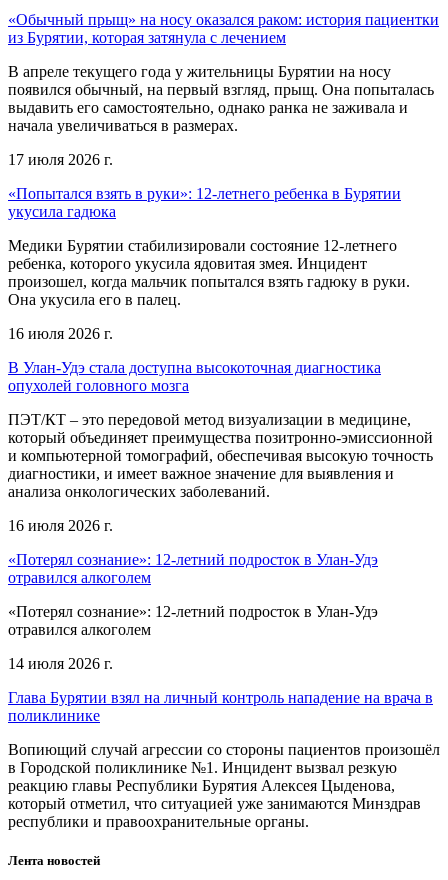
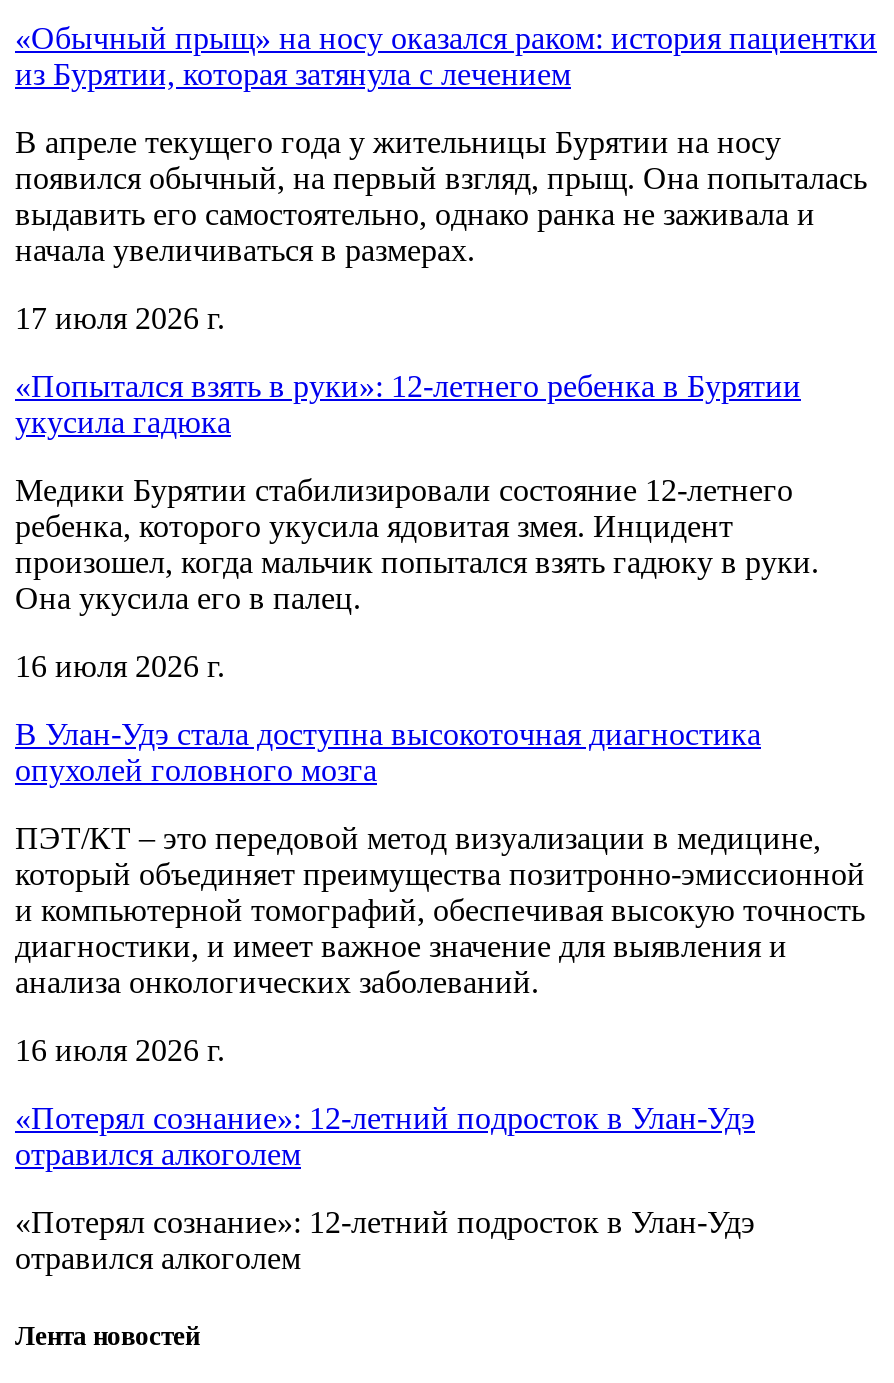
[8,655,440,830] 14 июля 2026 г. | Глава Бурятии взял на личный контроль нападение на врача в | поликлинике | Вопиющий случай агрессии со стороны пациентов произошёл | в Городской поликлинике №1. Инцидент вызвал резкую | реакцию главы Республики Бурятия Алексея Цыденова, | который отметил, что ситуацией уже занимаются Минздрав | республики и правоохранительные органы. -> none

